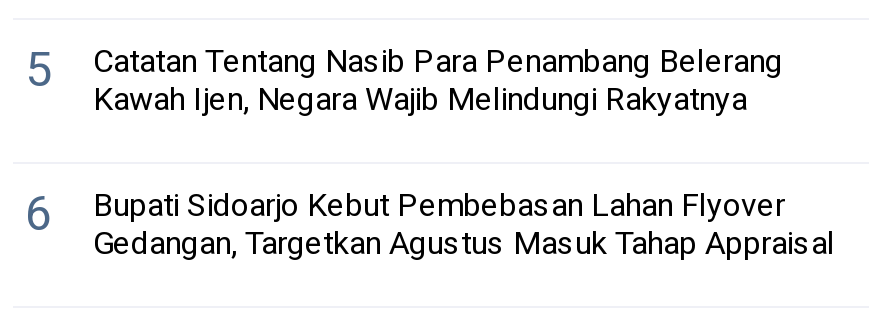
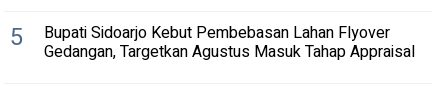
[25,39,783,250] Catatan Tentang Nasib Para Penambang Belerang | Kawah Ijen, Negara Wajib Melindungi Rakyatnya | 6 -> none

